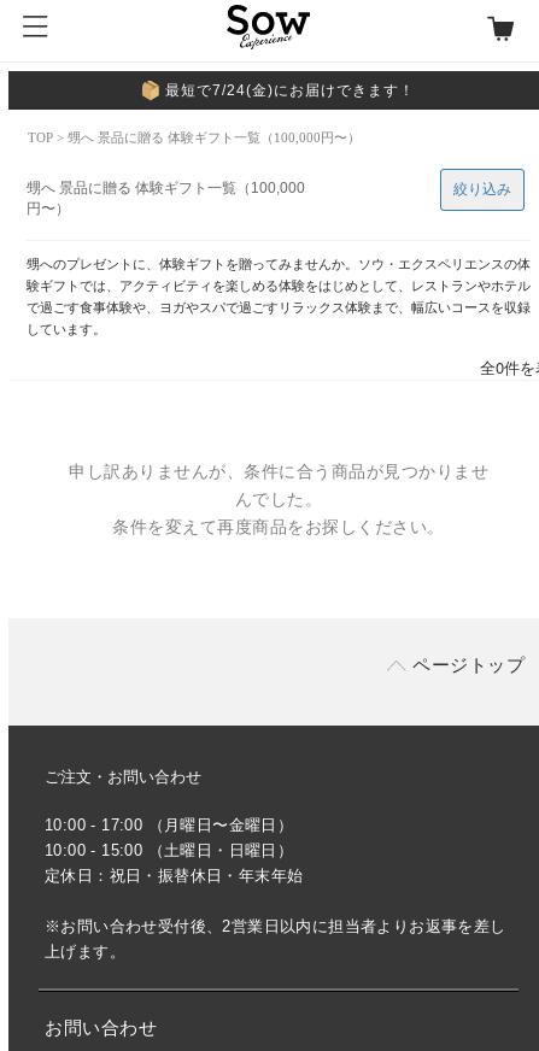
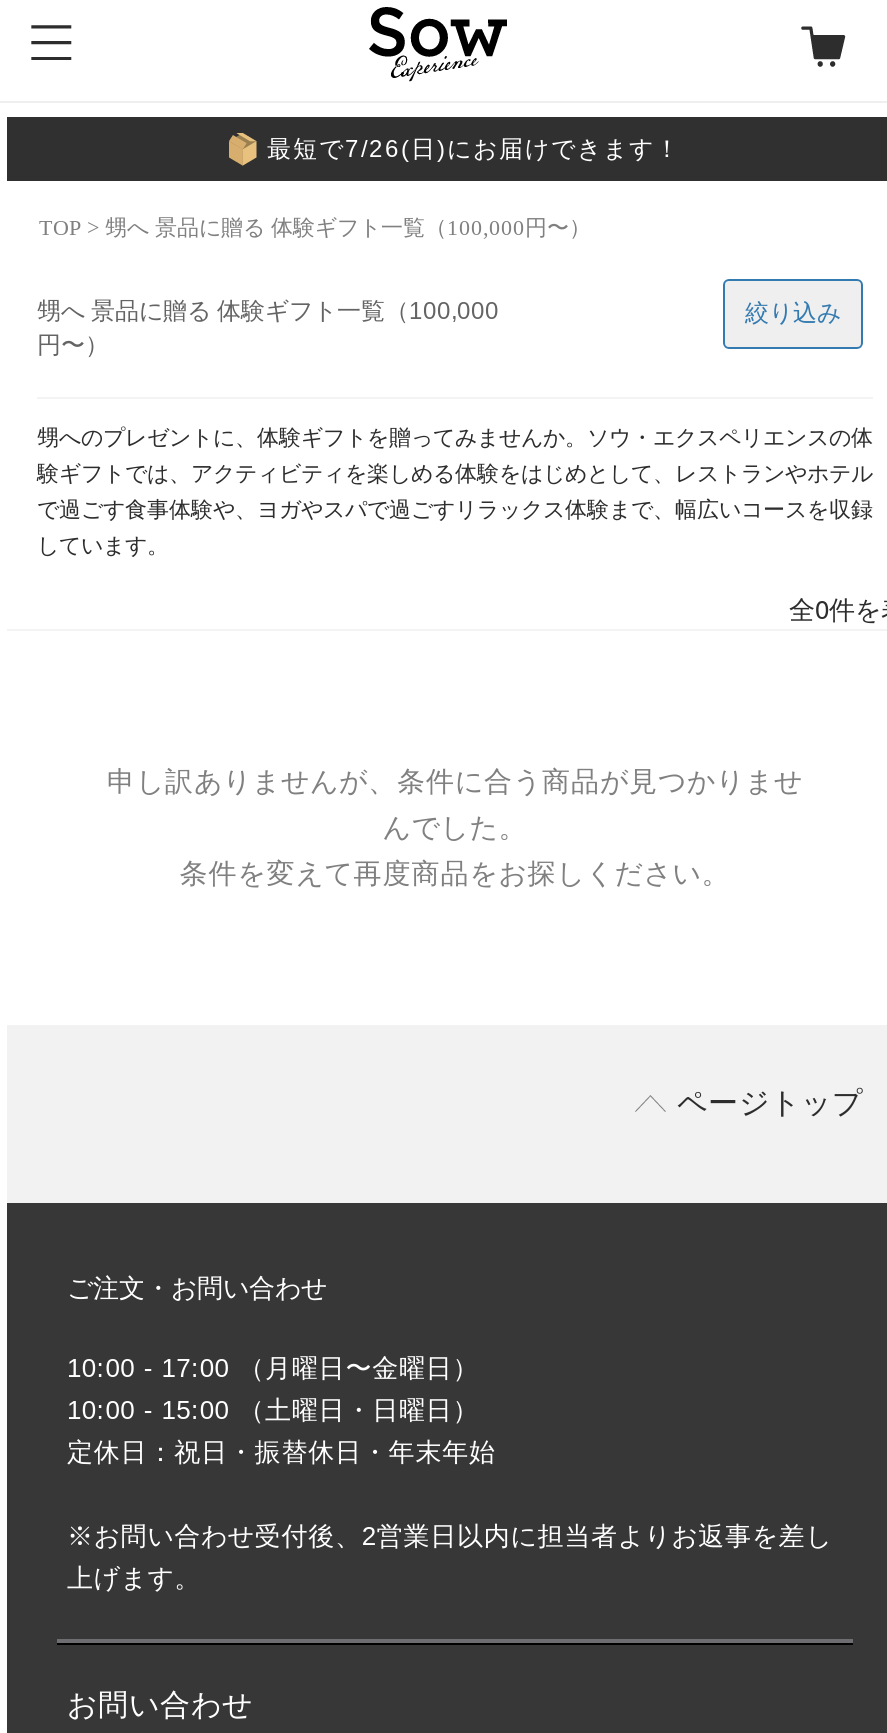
[165,82,415,99] 最短で7/24(金)にお届けできます！ -> [267,135,681,163] 最短で7/26(日)にお届けできます！

